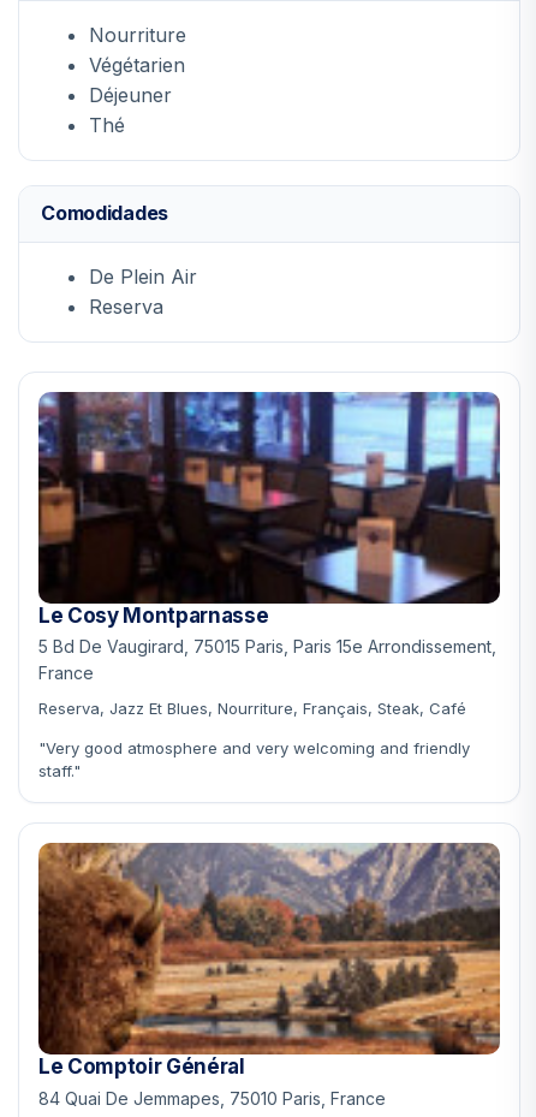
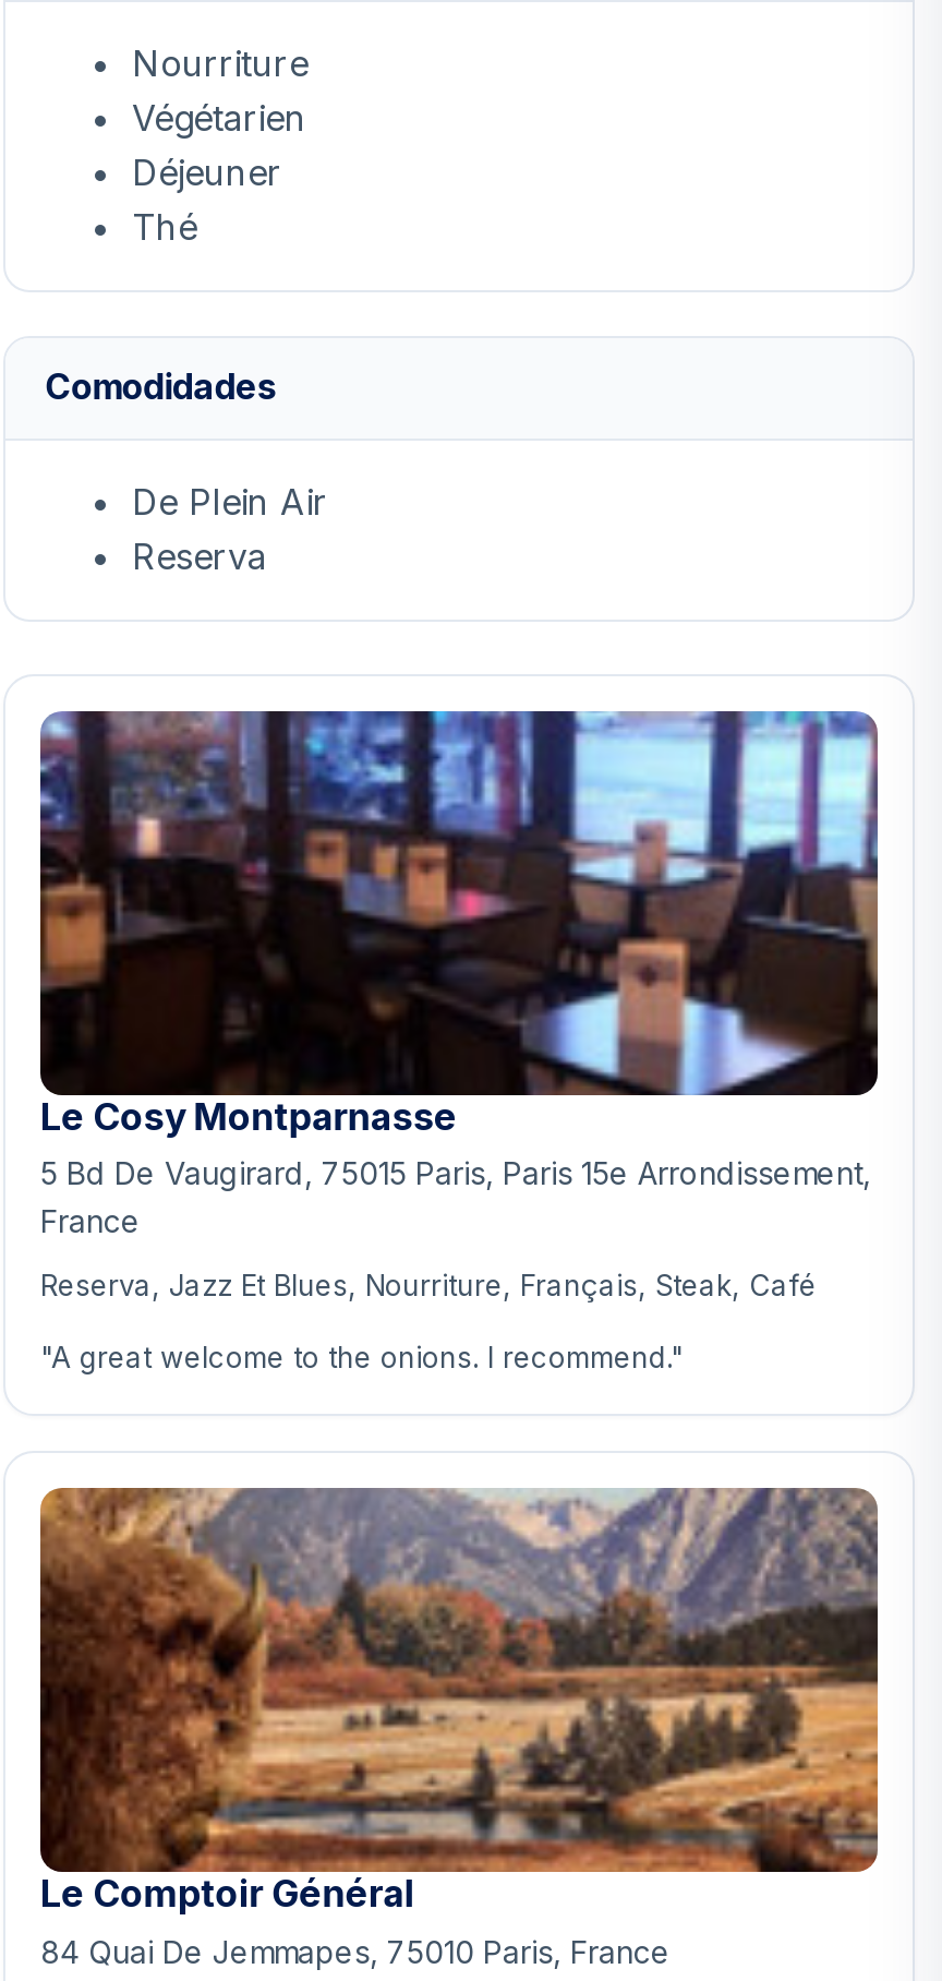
[38,738,470,781] "Very good atmosphere and very welcoming and friendly | staff." -> [40,1340,684,1375] "A great welcome to the onions. I recommend."

